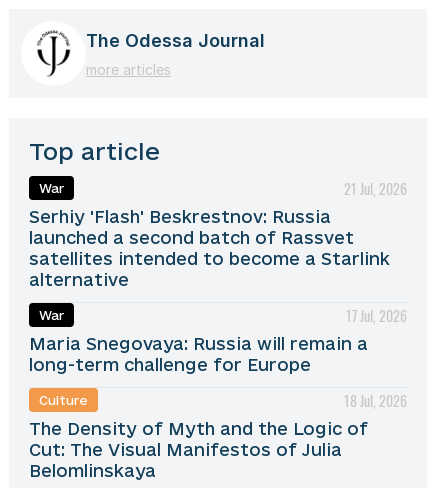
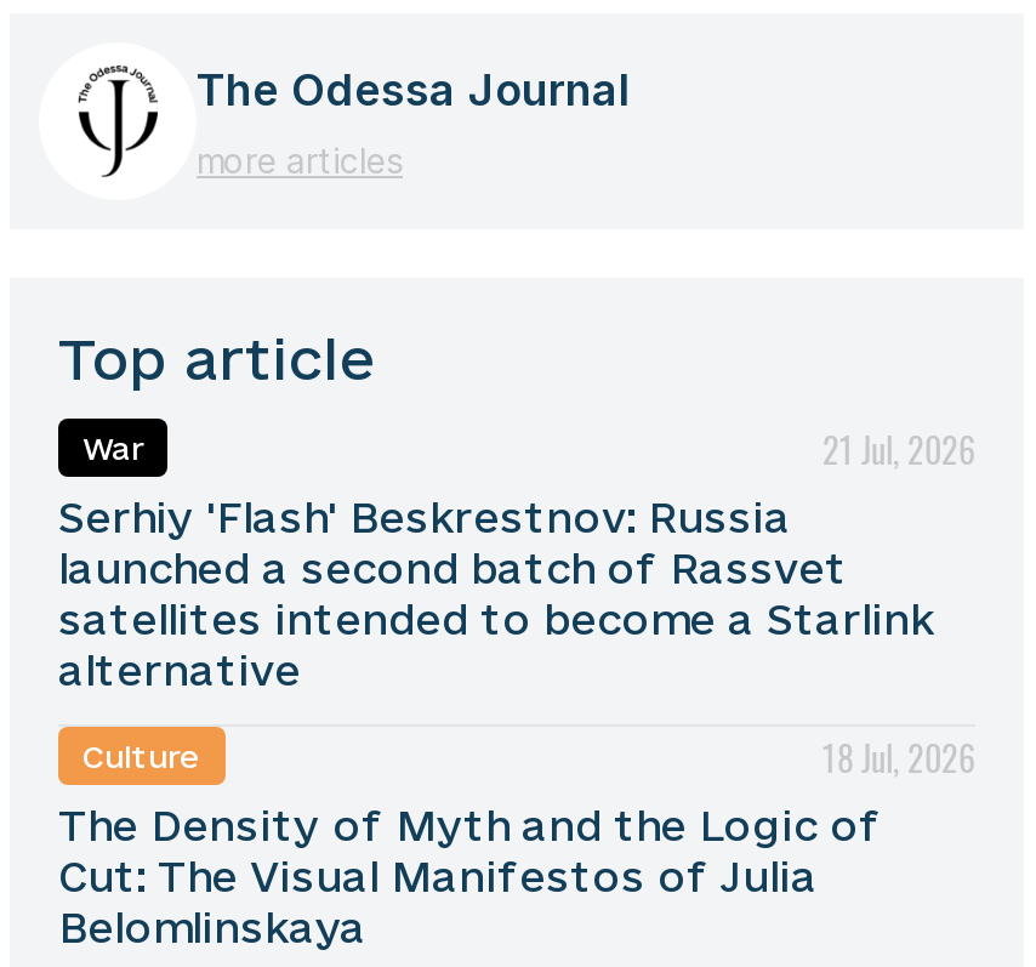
[29,305,407,374] War | 17 Jul, 2026 | Maria Snegovaya: Russia will remain a | long-term challenge for Europe -> none

